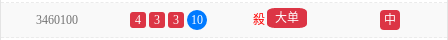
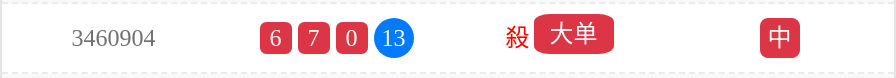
[36,13,78,27] 3460100 -> [72,24,156,52] 3460904
[135,13,141,27] 4 -> [270,24,282,52] 6
[154,13,160,27] 3 -> [308,24,320,52] 7
[173,13,179,27] 3 -> [346,24,358,52] 0
[191,13,203,27] 10 -> [382,24,406,52] 13

